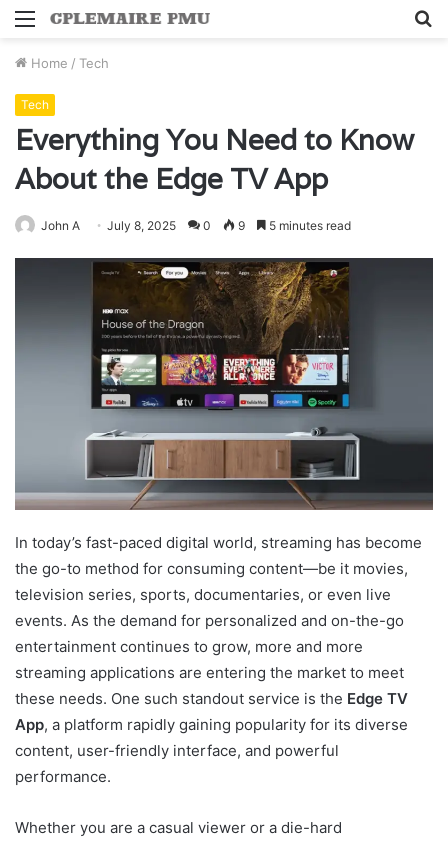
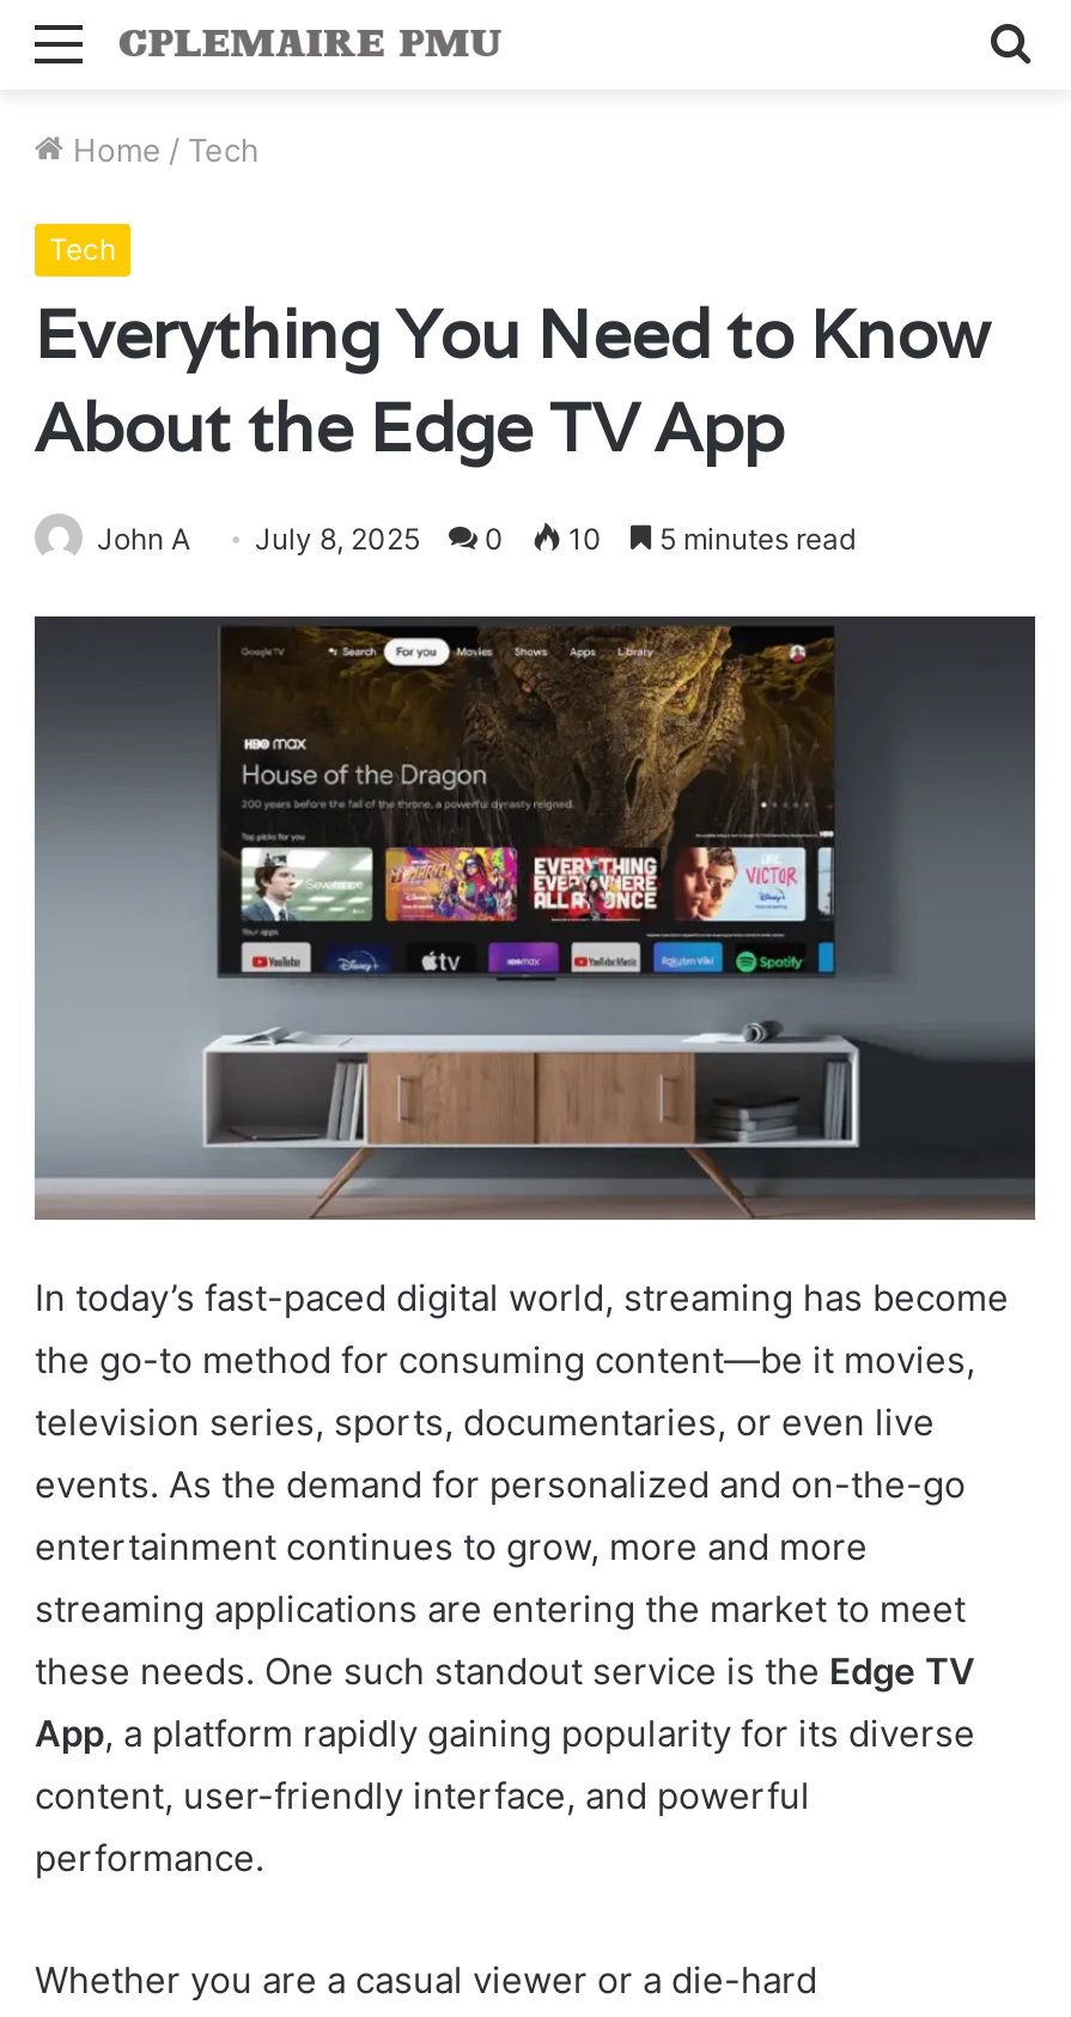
[41,218,351,233] John A July 8, 2025 0 9 5 minutes read -> [97,521,856,557] John A July 8, 2025 0 10 5 minutes read

